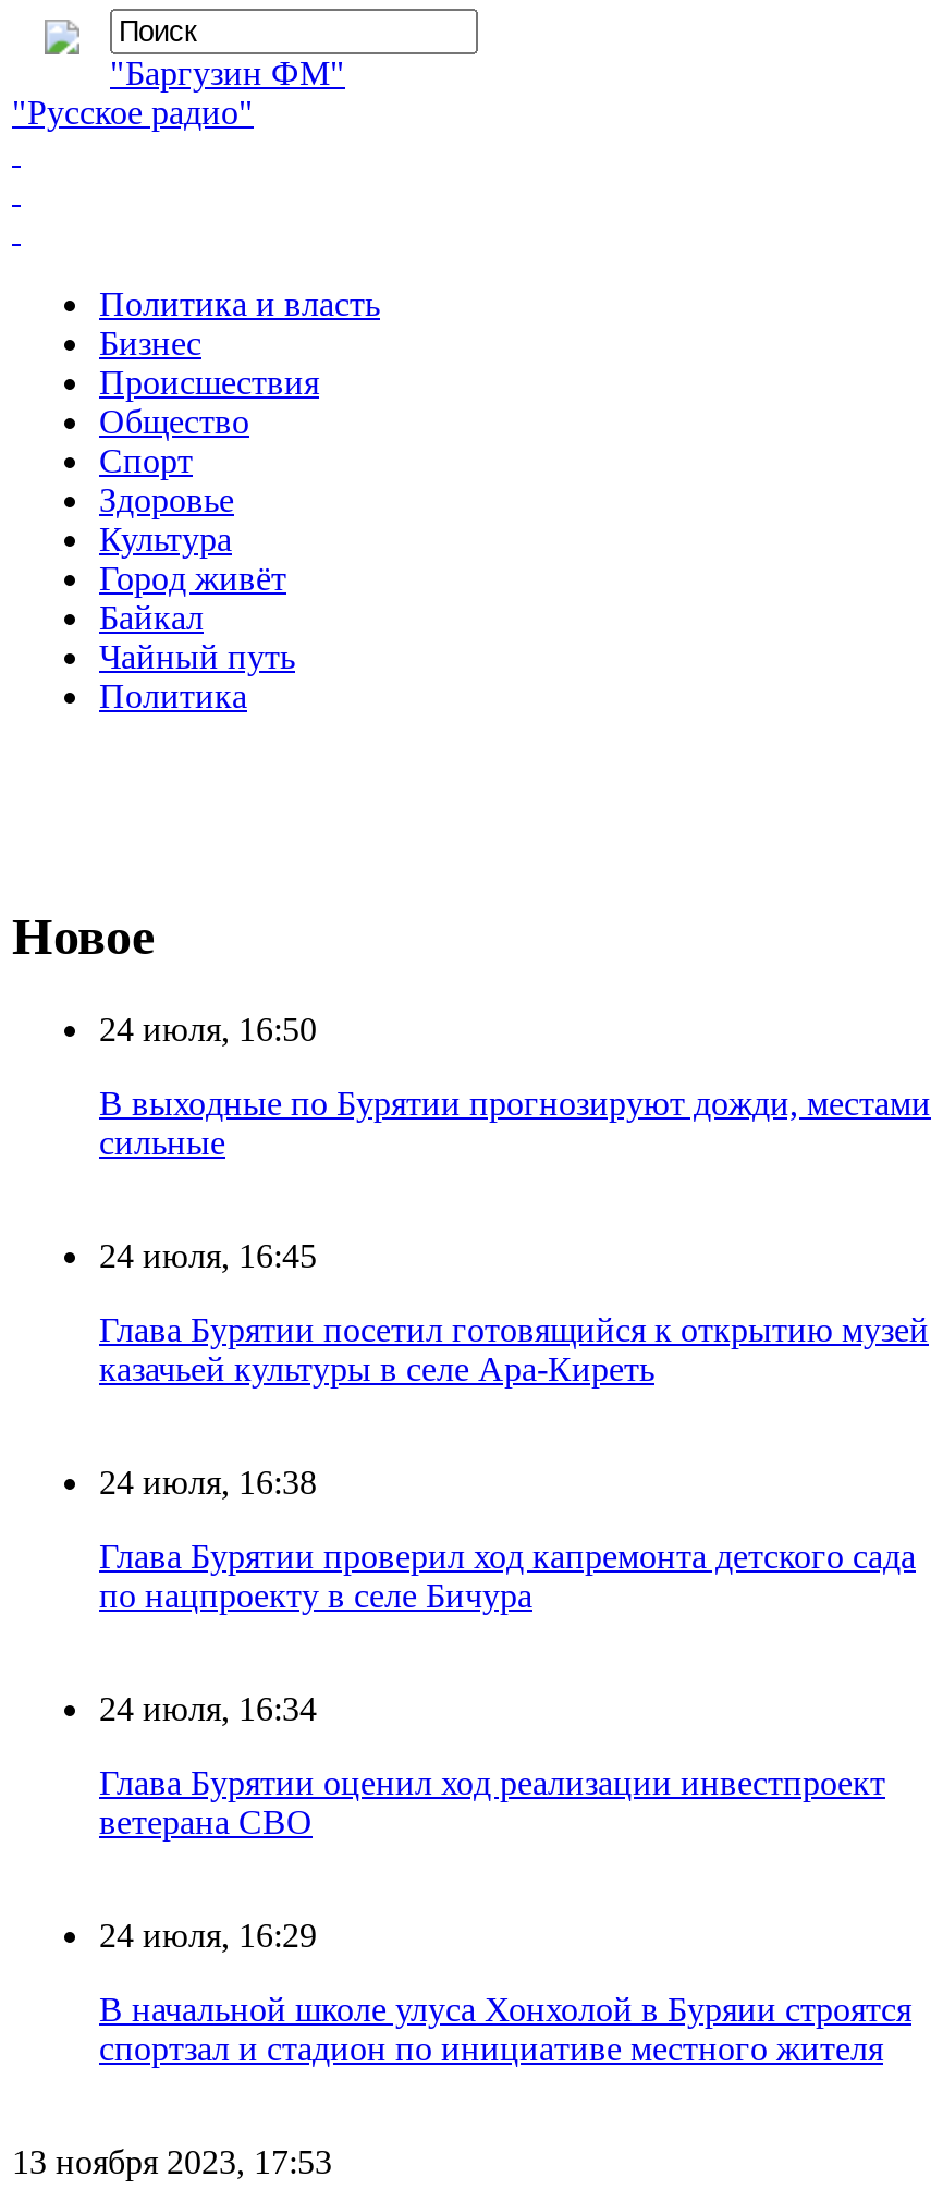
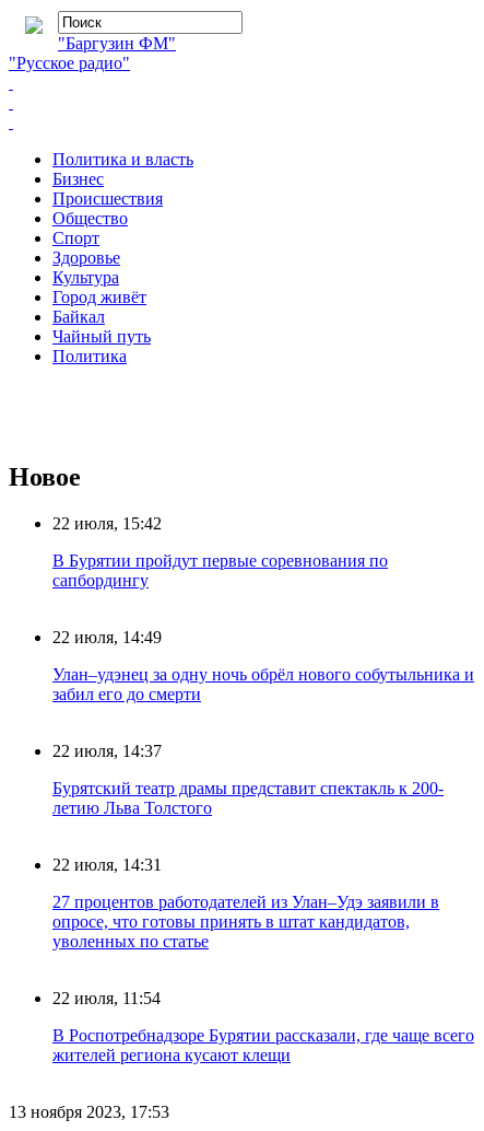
[99,1011,317,1048] 24 июля, 16:50 -> [52,514,162,533] 22 июля, 15:42
[99,1085,931,1161] В выходные по Бурятии прогнозируют дожди, местами | сильные -> [52,551,388,590] В Бурятии пройдут первые соревнования по | сапбордингу
[99,1238,317,1275] 24 июля, 16:45 -> [52,628,162,647] 22 июля, 14:49
[99,1312,929,1388] Глава Бурятии посетил готовящийся к открытию музей | казачьей культуры в селе Ара-Киреть -> [52,665,474,704] Улан–удэнец за одну ночь обрёл нового собутыльника и | забил его до смерти
[99,1464,317,1501] 24 июля, 16:38 -> [52,742,162,760] 22 июля, 14:37
[99,1538,916,1614] Глава Бурятии проверил ход капремонта детского сада | по нацпроекту в селе Бичура -> [52,779,444,817] Бурятский театр драмы представит спектакль к 200- | летию Льва Толстого
[99,1691,317,1728] 24 июля, 16:34 -> [52,856,162,874] 22 июля, 14:31
[99,1765,885,1841] Глава Бурятии оценил ход реализации инвестпроект | ветерана СВО -> [52,893,439,951] 27 процентов работодателей из Улан–Удэ заявили в | опросе, что готовы принять в штат кандидатов, | уволенных по статье
[99,1917,317,1954] 24 июля, 16:29 -> [52,989,161,1008] 22 июля, 11:54
[99,1991,911,2067] В начальной школе улуса Хонхолой в Буряии строятся | спортзал и стадион по инициативе местного жителя -> [52,1026,474,1064] В Роспотребнадзоре Бурятии рассказали, где чаще всего | жителей региона кусают клещи

